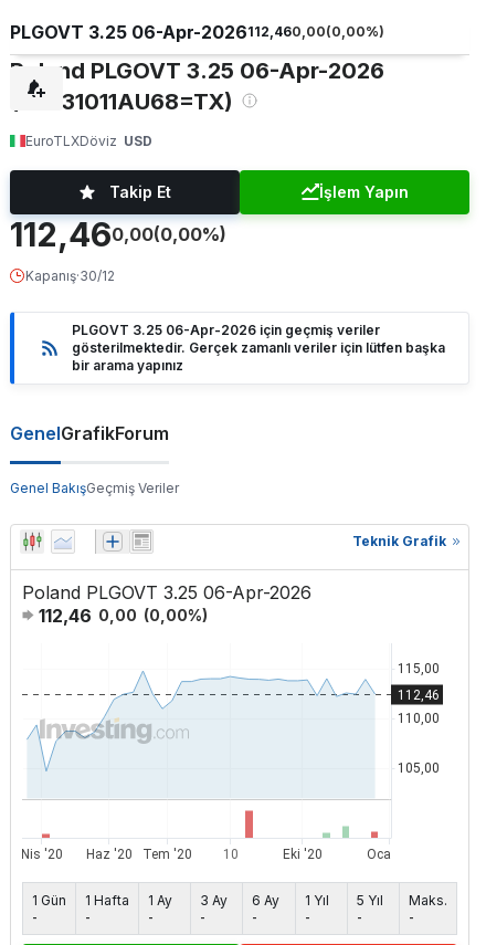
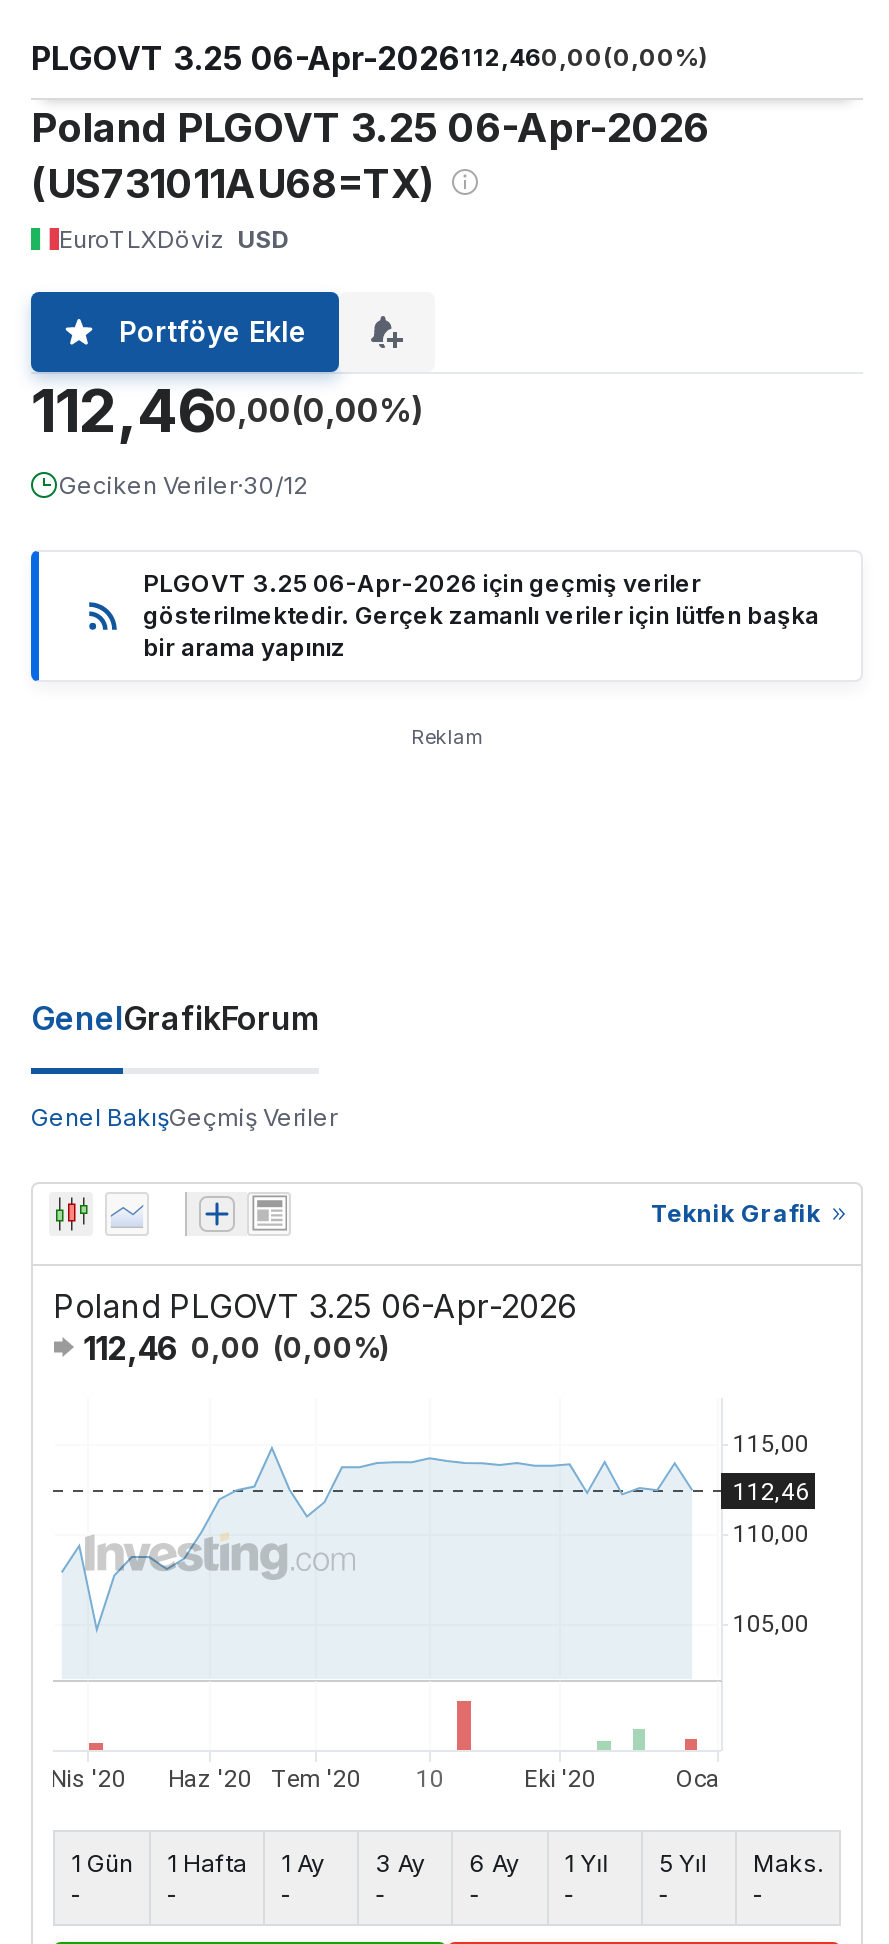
[109,182,408,201] Takip Et | İşlem Yapın -> [119,314,307,348] Portföye Ekle
[25,267,115,284] Kapanış·30/12 -> [59,470,307,500] Geciken Veriler·30/12
none -> [411,724,483,748] Reklam

